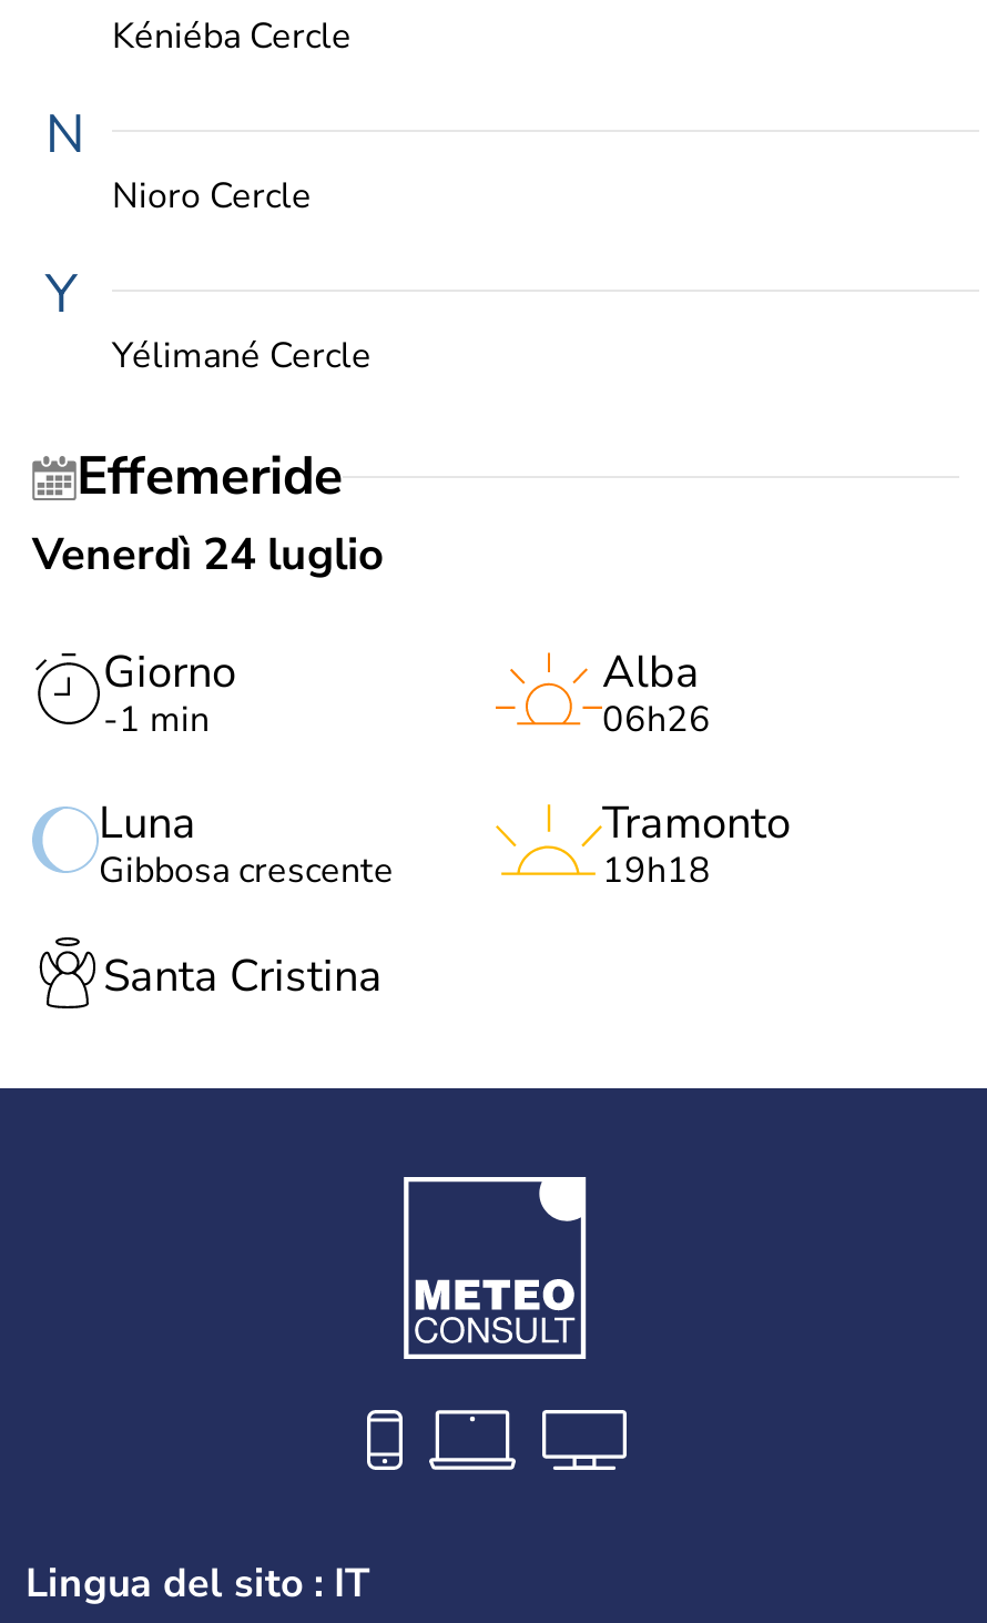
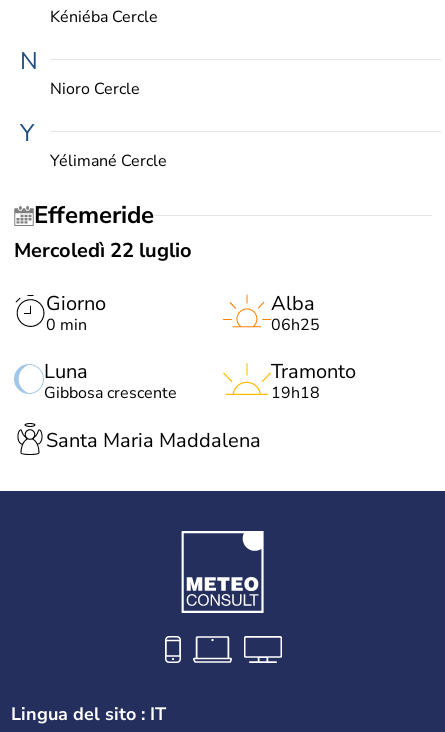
[32,524,385,584] Venerdì 24 luglio -> [14,237,192,264] Mercoledì 22 luglio
[103,695,210,744] -1 min -> [46,314,87,336] 0 min
[602,695,711,744] 06h26 -> [271,314,320,336] 06h25
[103,947,383,1007] Santa Cristina -> [46,427,261,454] Santa Maria Maddalena

